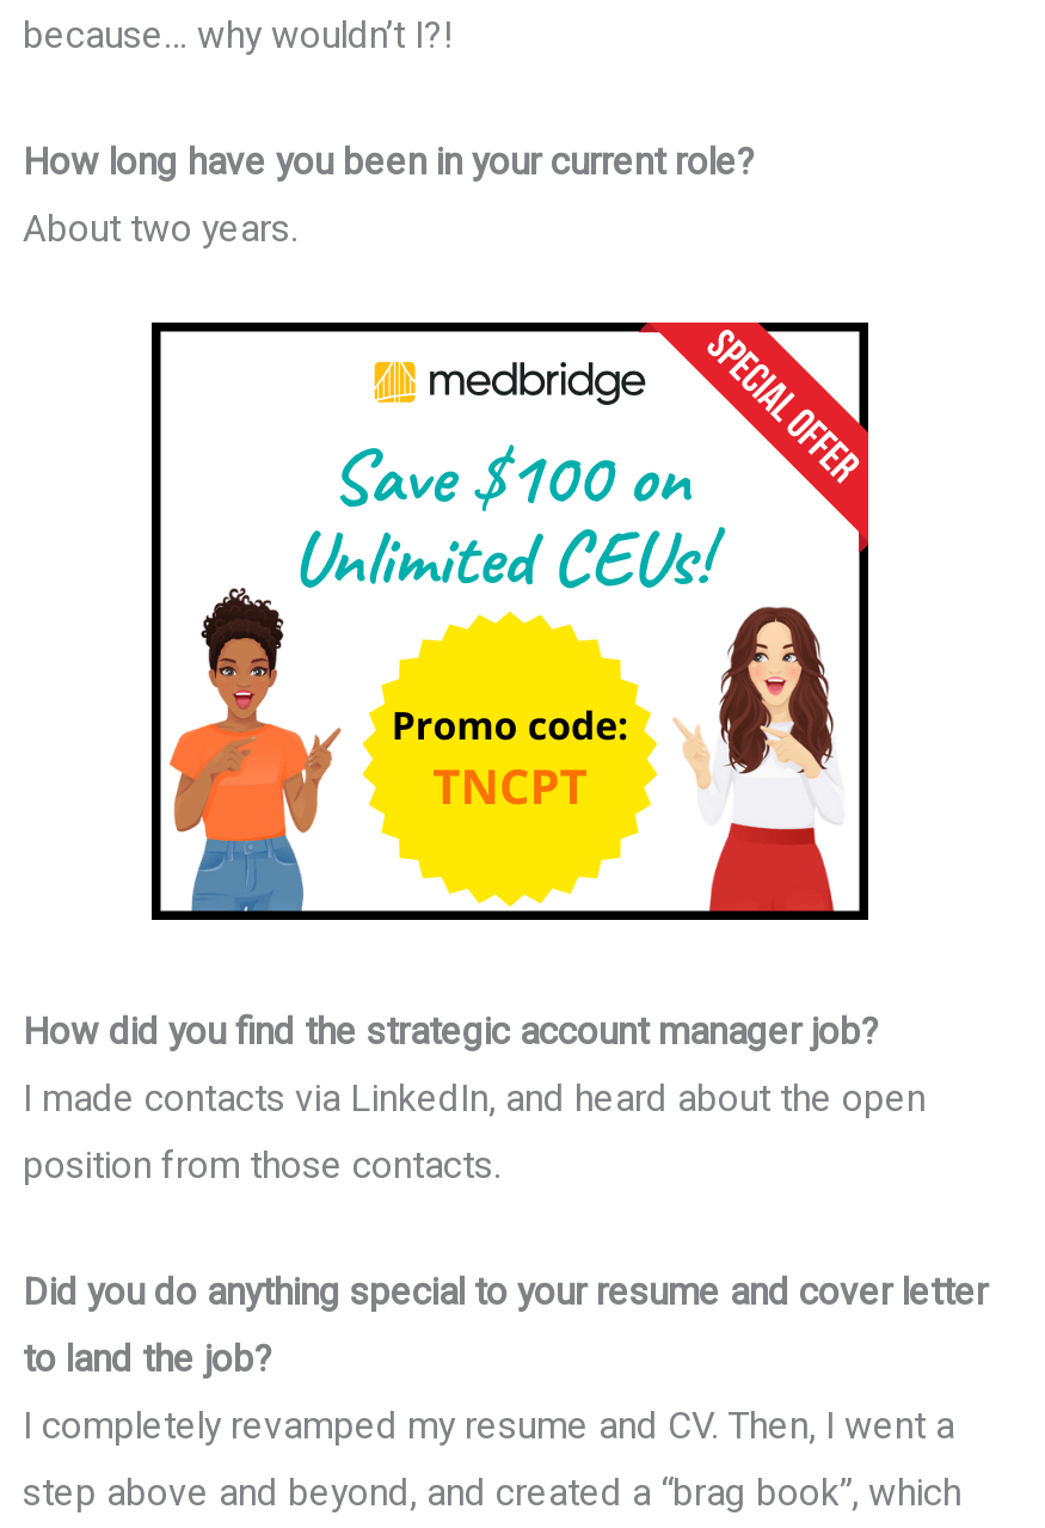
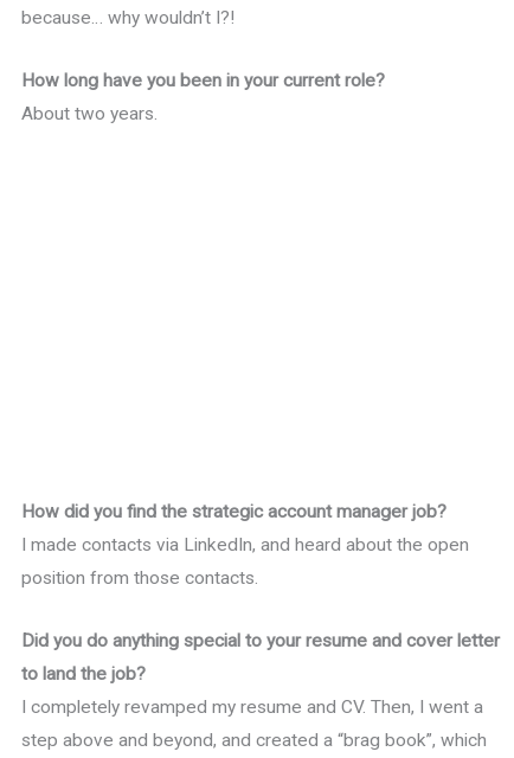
[149,320,871,922] [image] -> none

